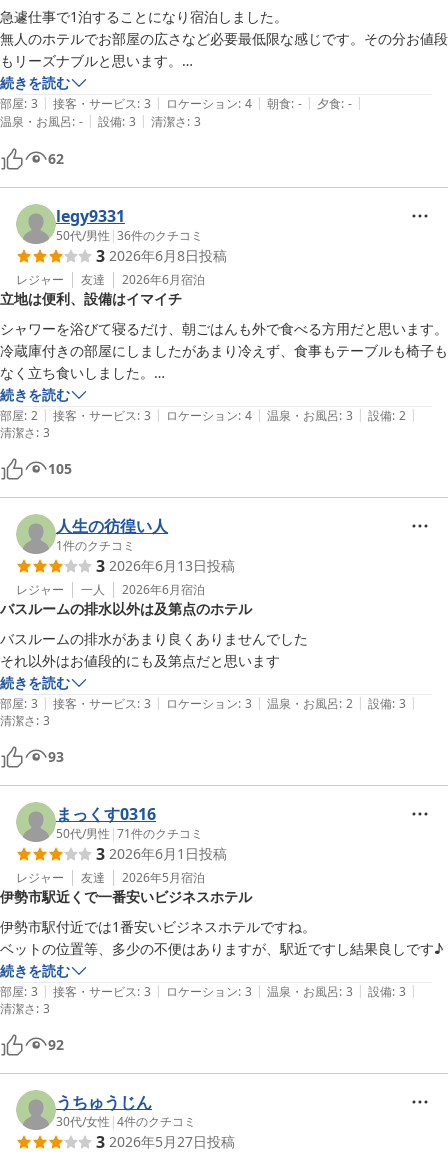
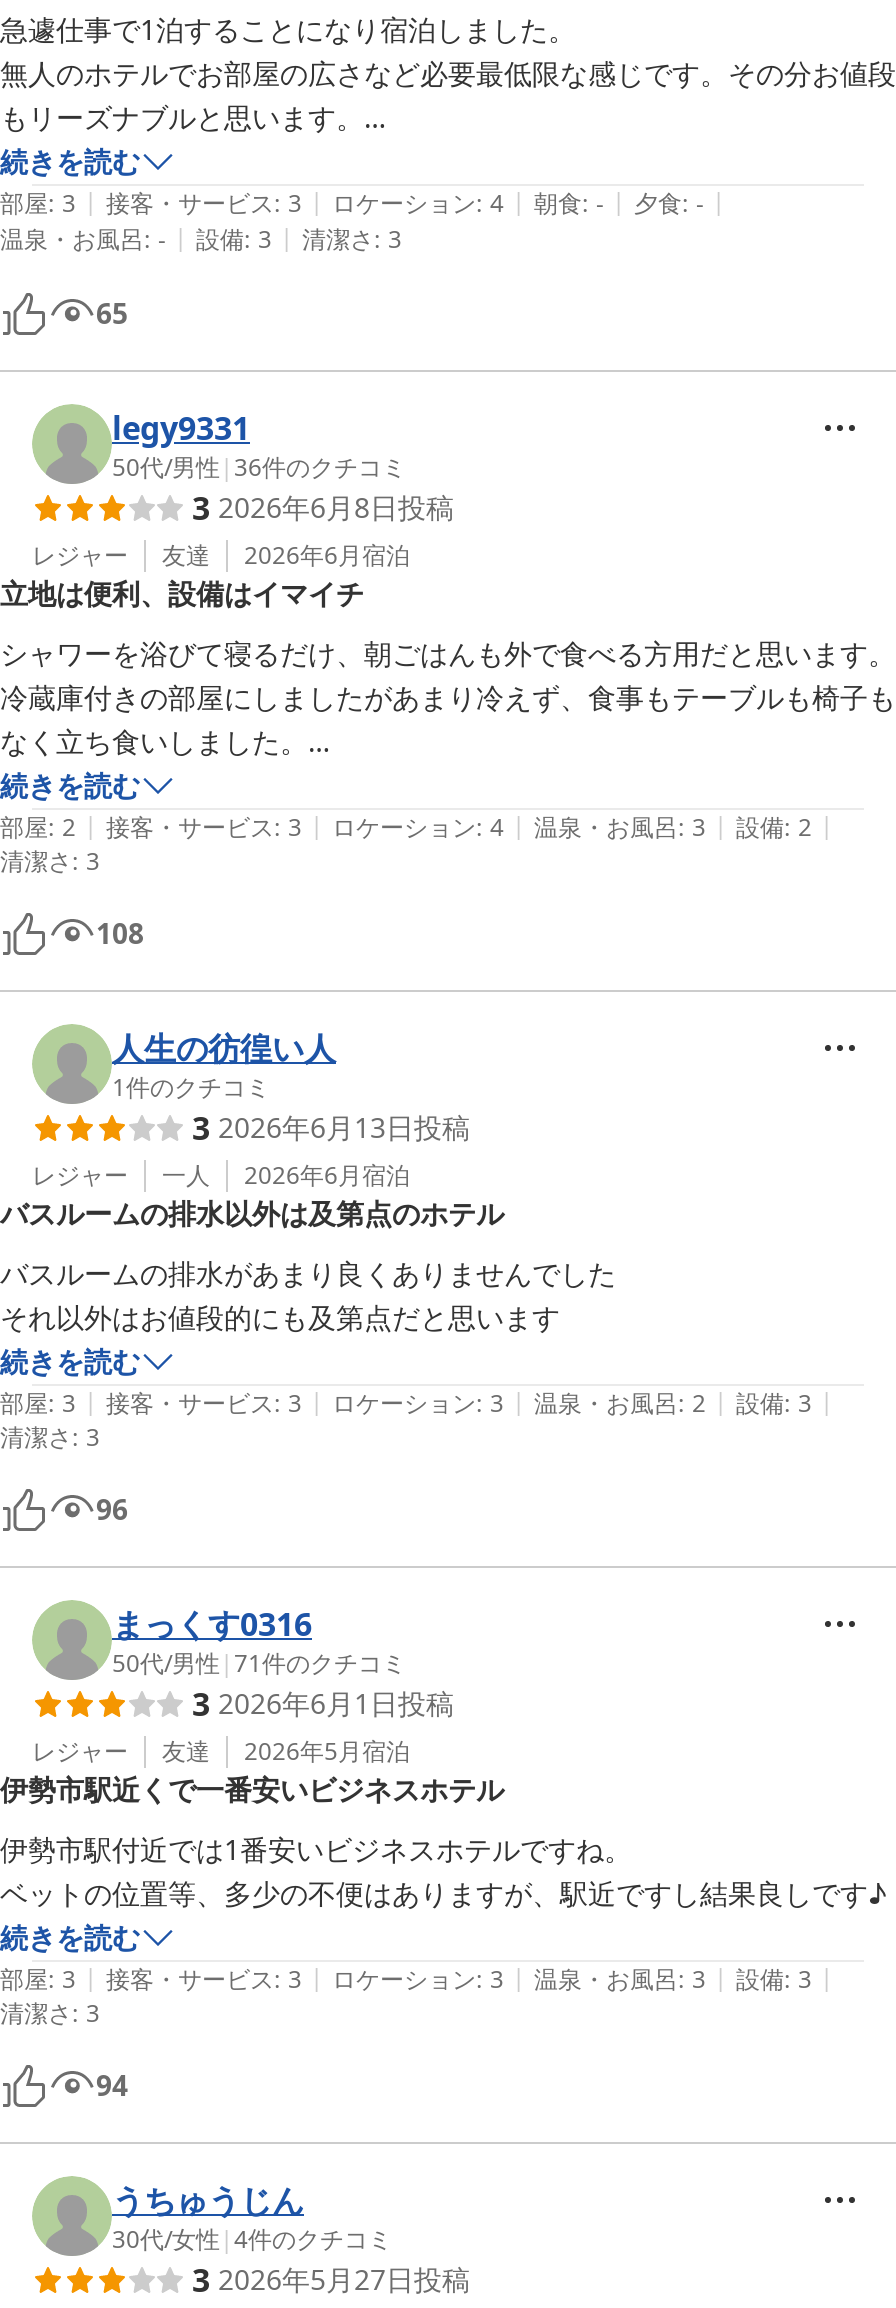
[48,149,64,168] 62 -> [96,294,128,332] 65
[48,459,72,478] 105 -> [96,914,144,952] 108
[48,747,64,766] 93 -> [96,1490,128,1528] 96
[48,1035,64,1054] 92 -> [96,2066,128,2104] 94

